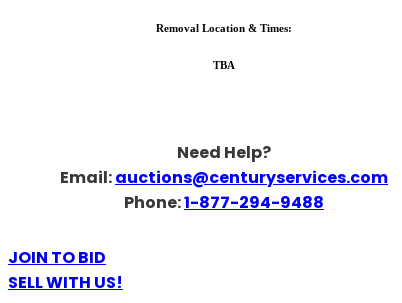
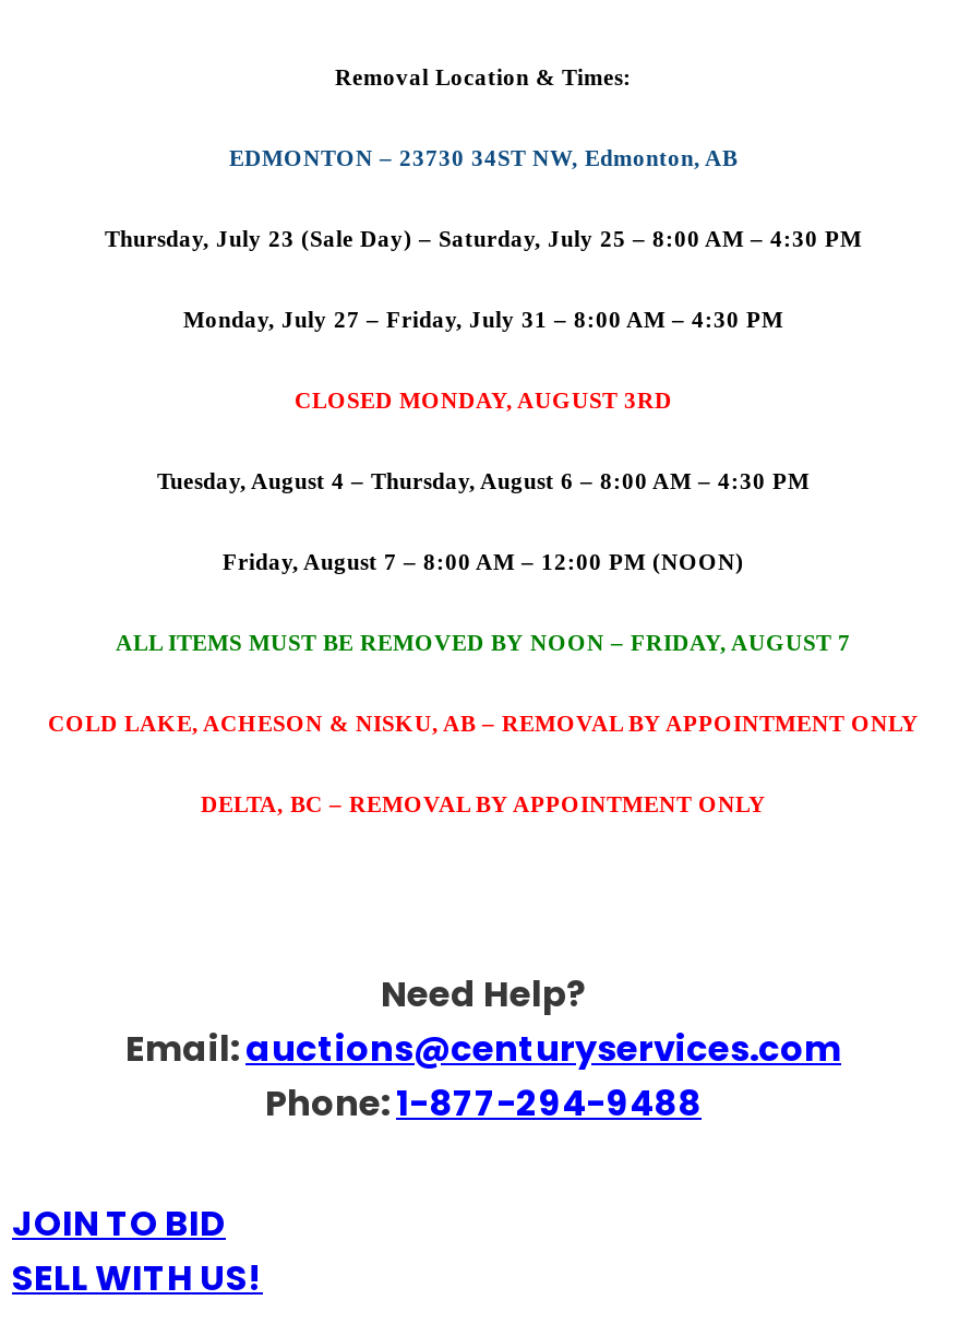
[213,59,235,71] TBA -> [48,144,919,816] EDMONTON – 23730 34ST NW, Edmonton, AB | Thursday, July 23 (Sale Day) – Saturday, July 25 – 8:00 AM – 4:30 PM | Monday, July 27 – Friday, July 31 – 8:00 AM – 4:30 PM | CLOSED MONDAY, AUGUST 3RD | Tuesday, August 4 – Thursday, August 6 – 8:00 AM – 4:30 PM | Friday, August 7 – 8:00 AM – 12:00 PM (NOON) | ALL ITEMS MUST BE REMOVED BY NOON – FRIDAY, AUGUST 7 | COLD LAKE, ACHESON & NISKU, AB – REMOVAL BY APPOINTMENT ONLY | DELTA, BC – REMOVAL BY APPOINTMENT ONLY

